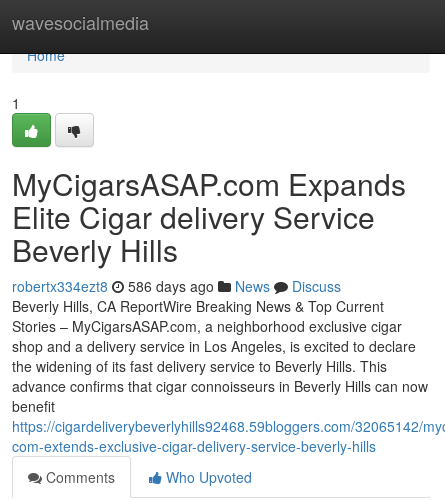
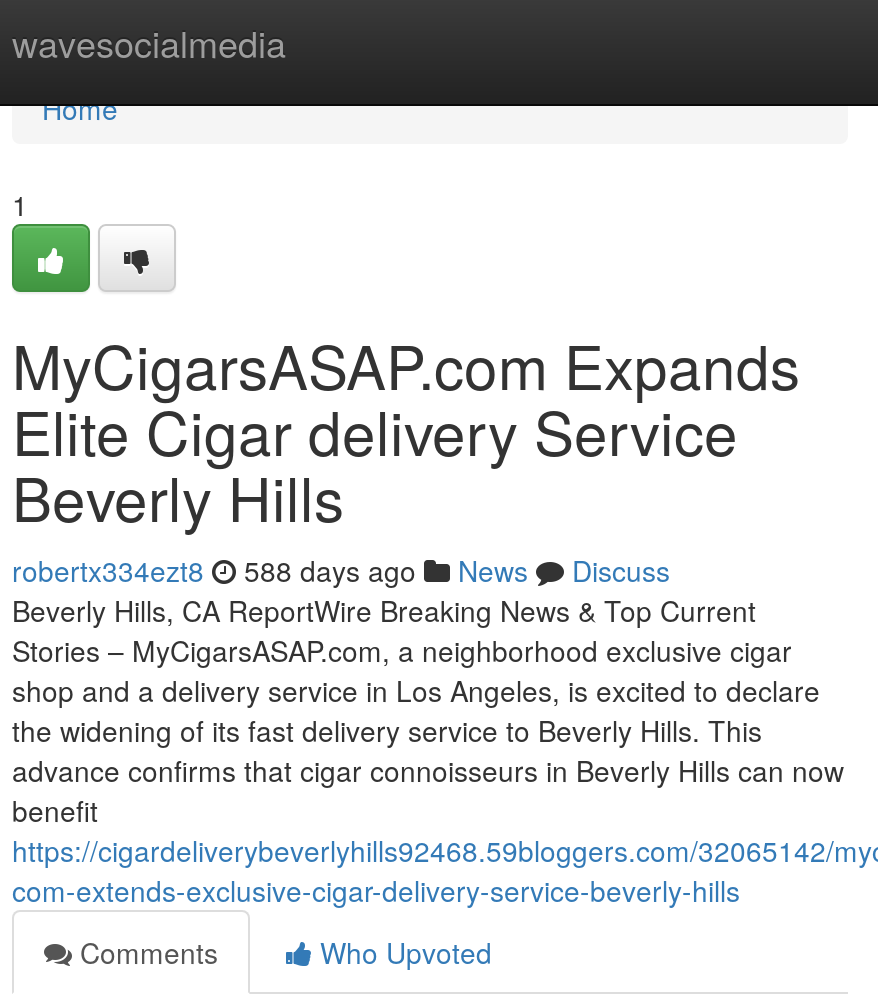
[12,276,341,296] robertx334ezt8 586 days ago News Discuss -> [12,550,670,590] robertx334ezt8 588 days ago News Discuss

